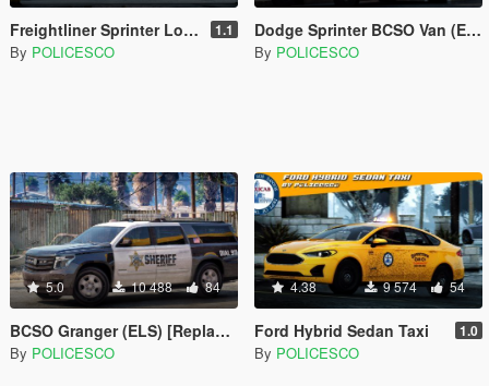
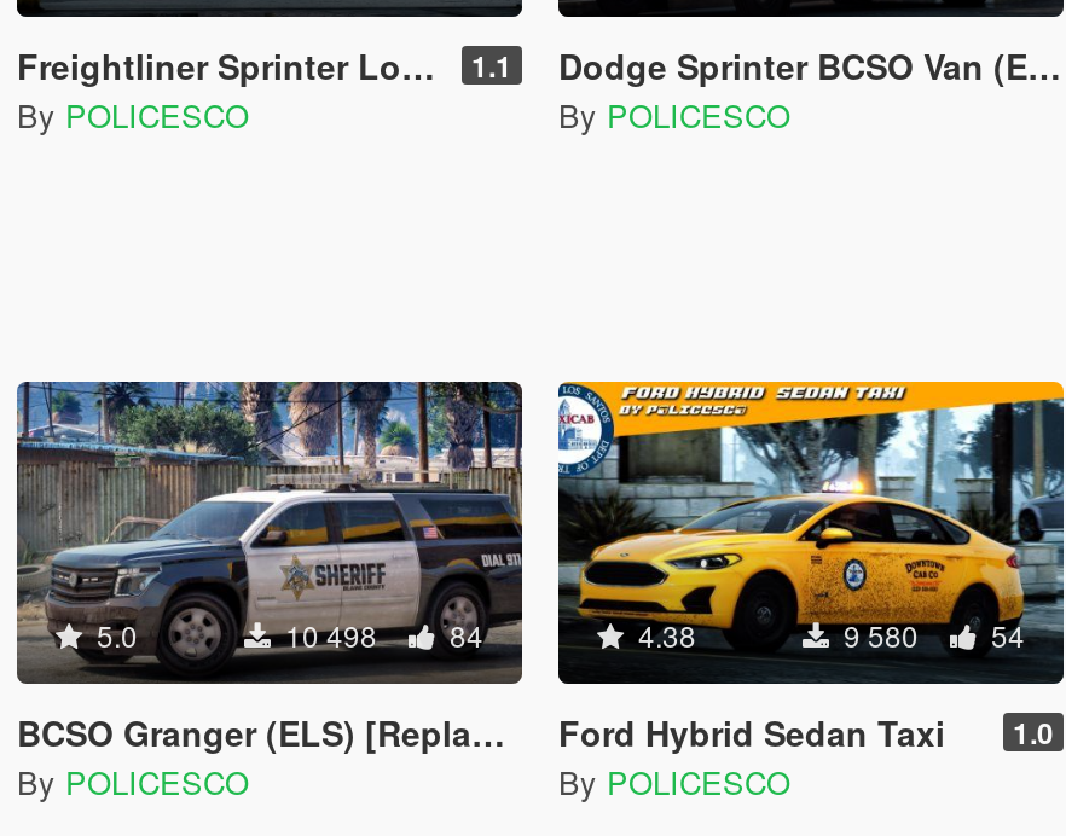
[128,277,220,295] 10 488 84 -> [278,613,483,654] 10 498 84
[380,277,465,295] 9 574 54 -> [836,613,1025,654] 9 580 54

